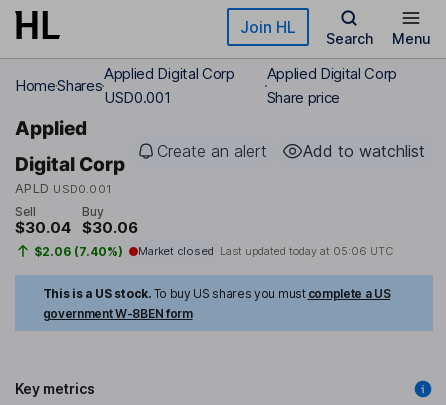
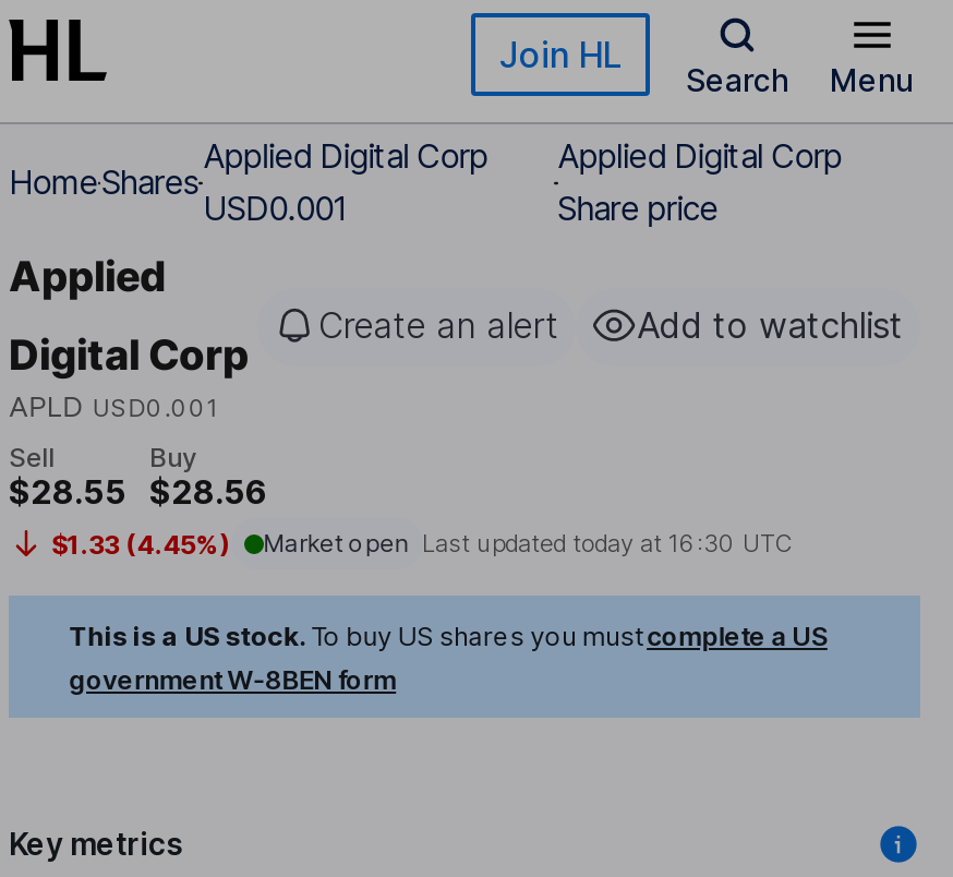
[15,218,71,237] $30.04 -> [9,472,126,514] $28.55
[81,218,137,237] $30.06 -> [149,472,267,514] $28.56
[35,244,123,259] $2.06 (7.40%) -> [51,528,230,560] $1.33 (4.45%)
[138,244,393,258] Market closed Last updated today at 05:06 UTC -> [263,529,793,559] Market open Last updated today at 16:30 UTC

